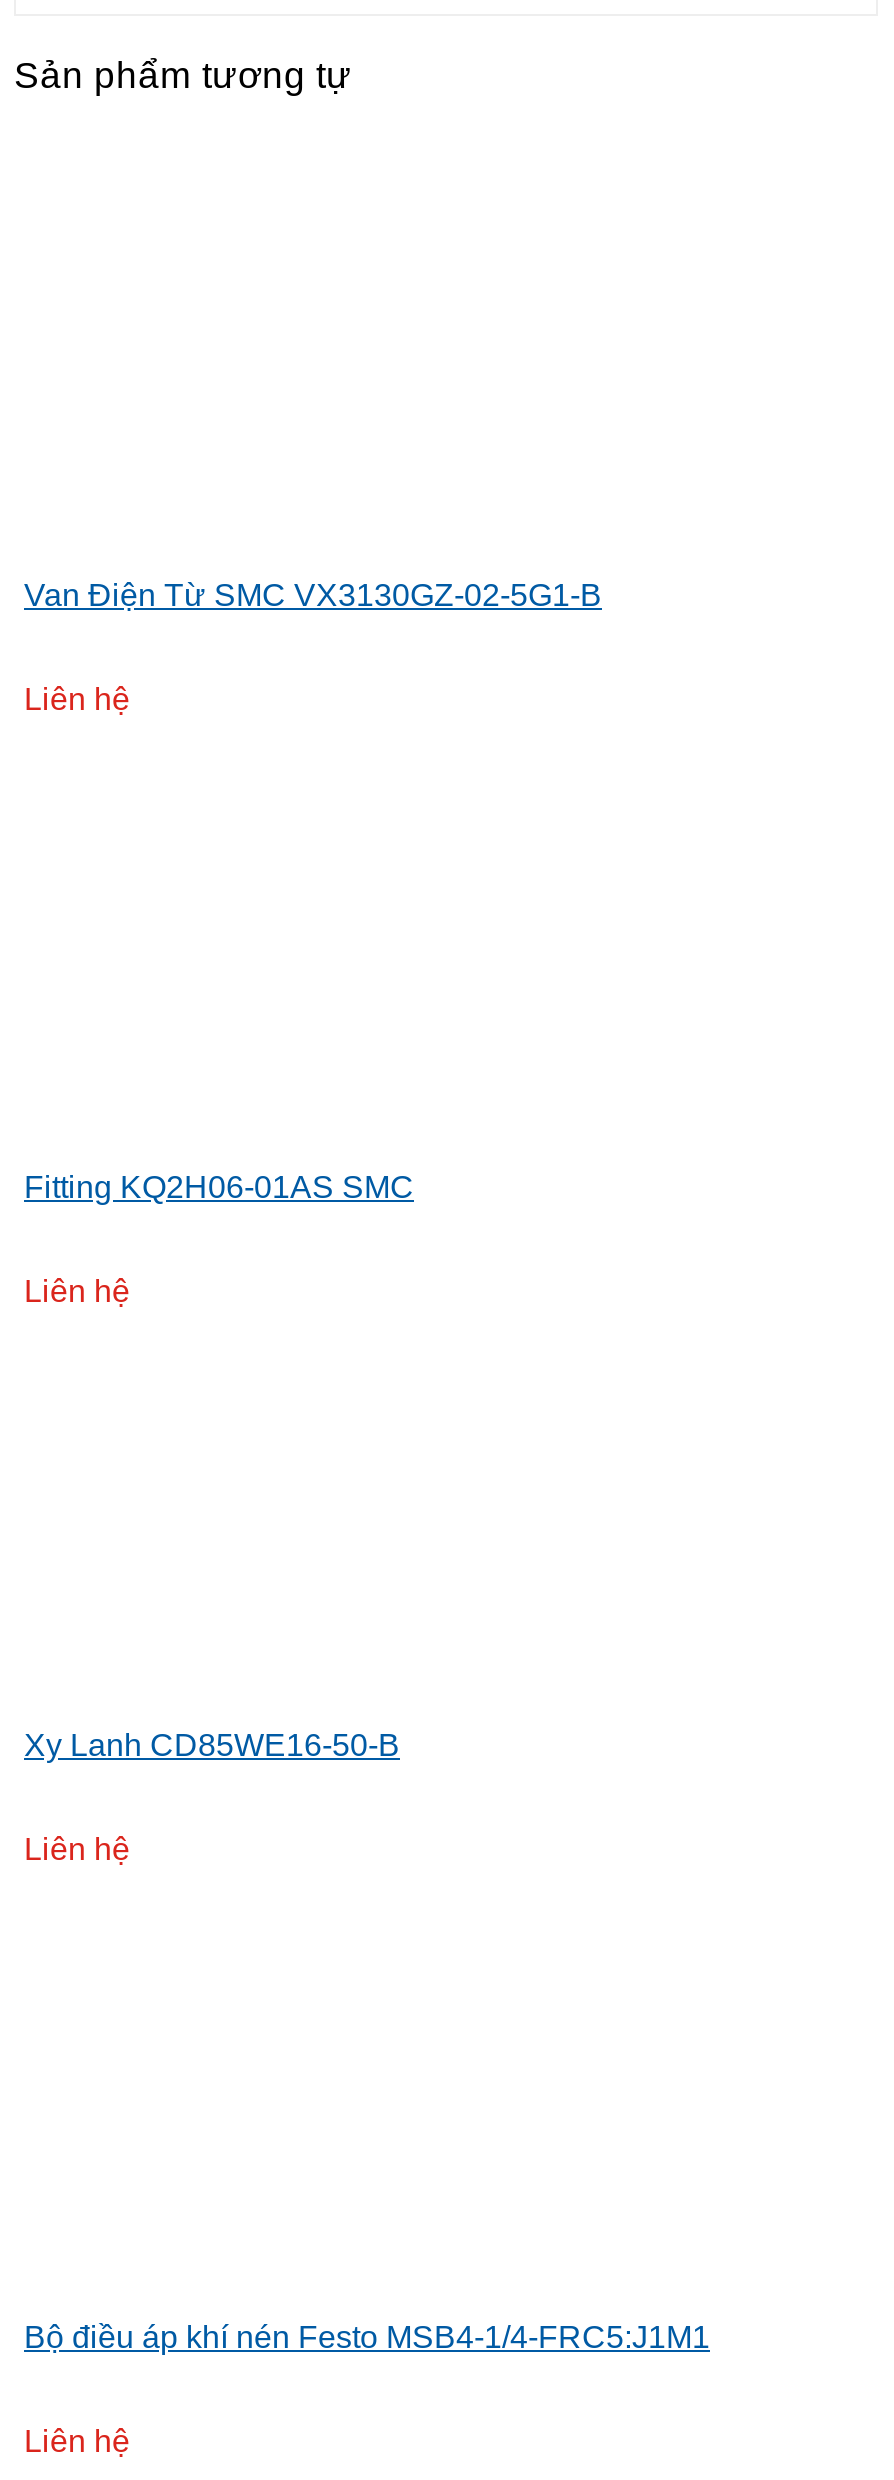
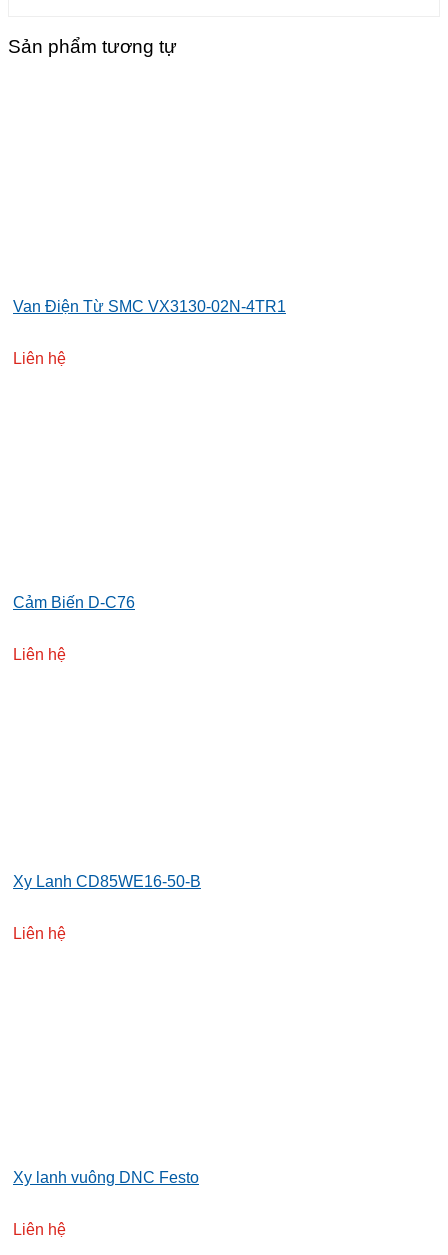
[24,577,602,611] Van Điện Từ SMC VX3130GZ-02-5G1-B -> [13,298,286,315] Van Điện Từ SMC VX3130-02N-4TR1
[24,1169,414,1203] Fitting KQ2H06-01AS SMC -> [13,594,135,611] Cảm Biến D-C76
[24,2319,710,2353] Bộ điều áp khí nén Festo MSB4-1/4-FRC5:J1M1 -> [13,1169,199,1186] Xy lanh vuông DNC Festo

